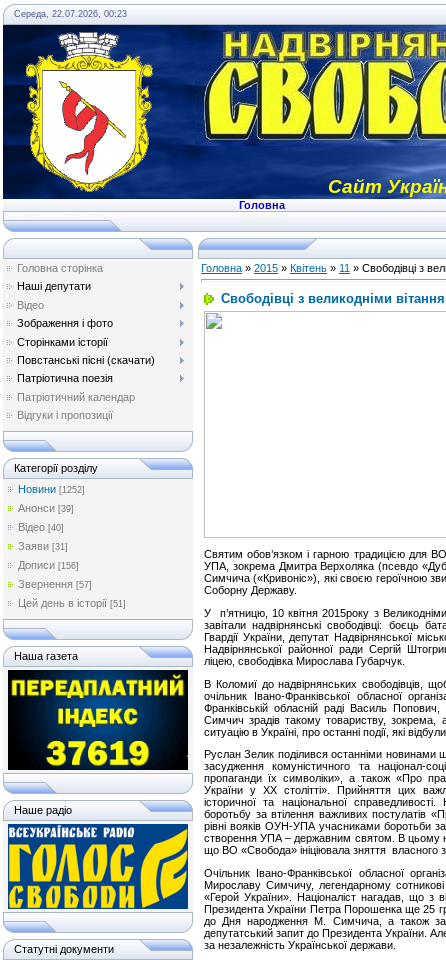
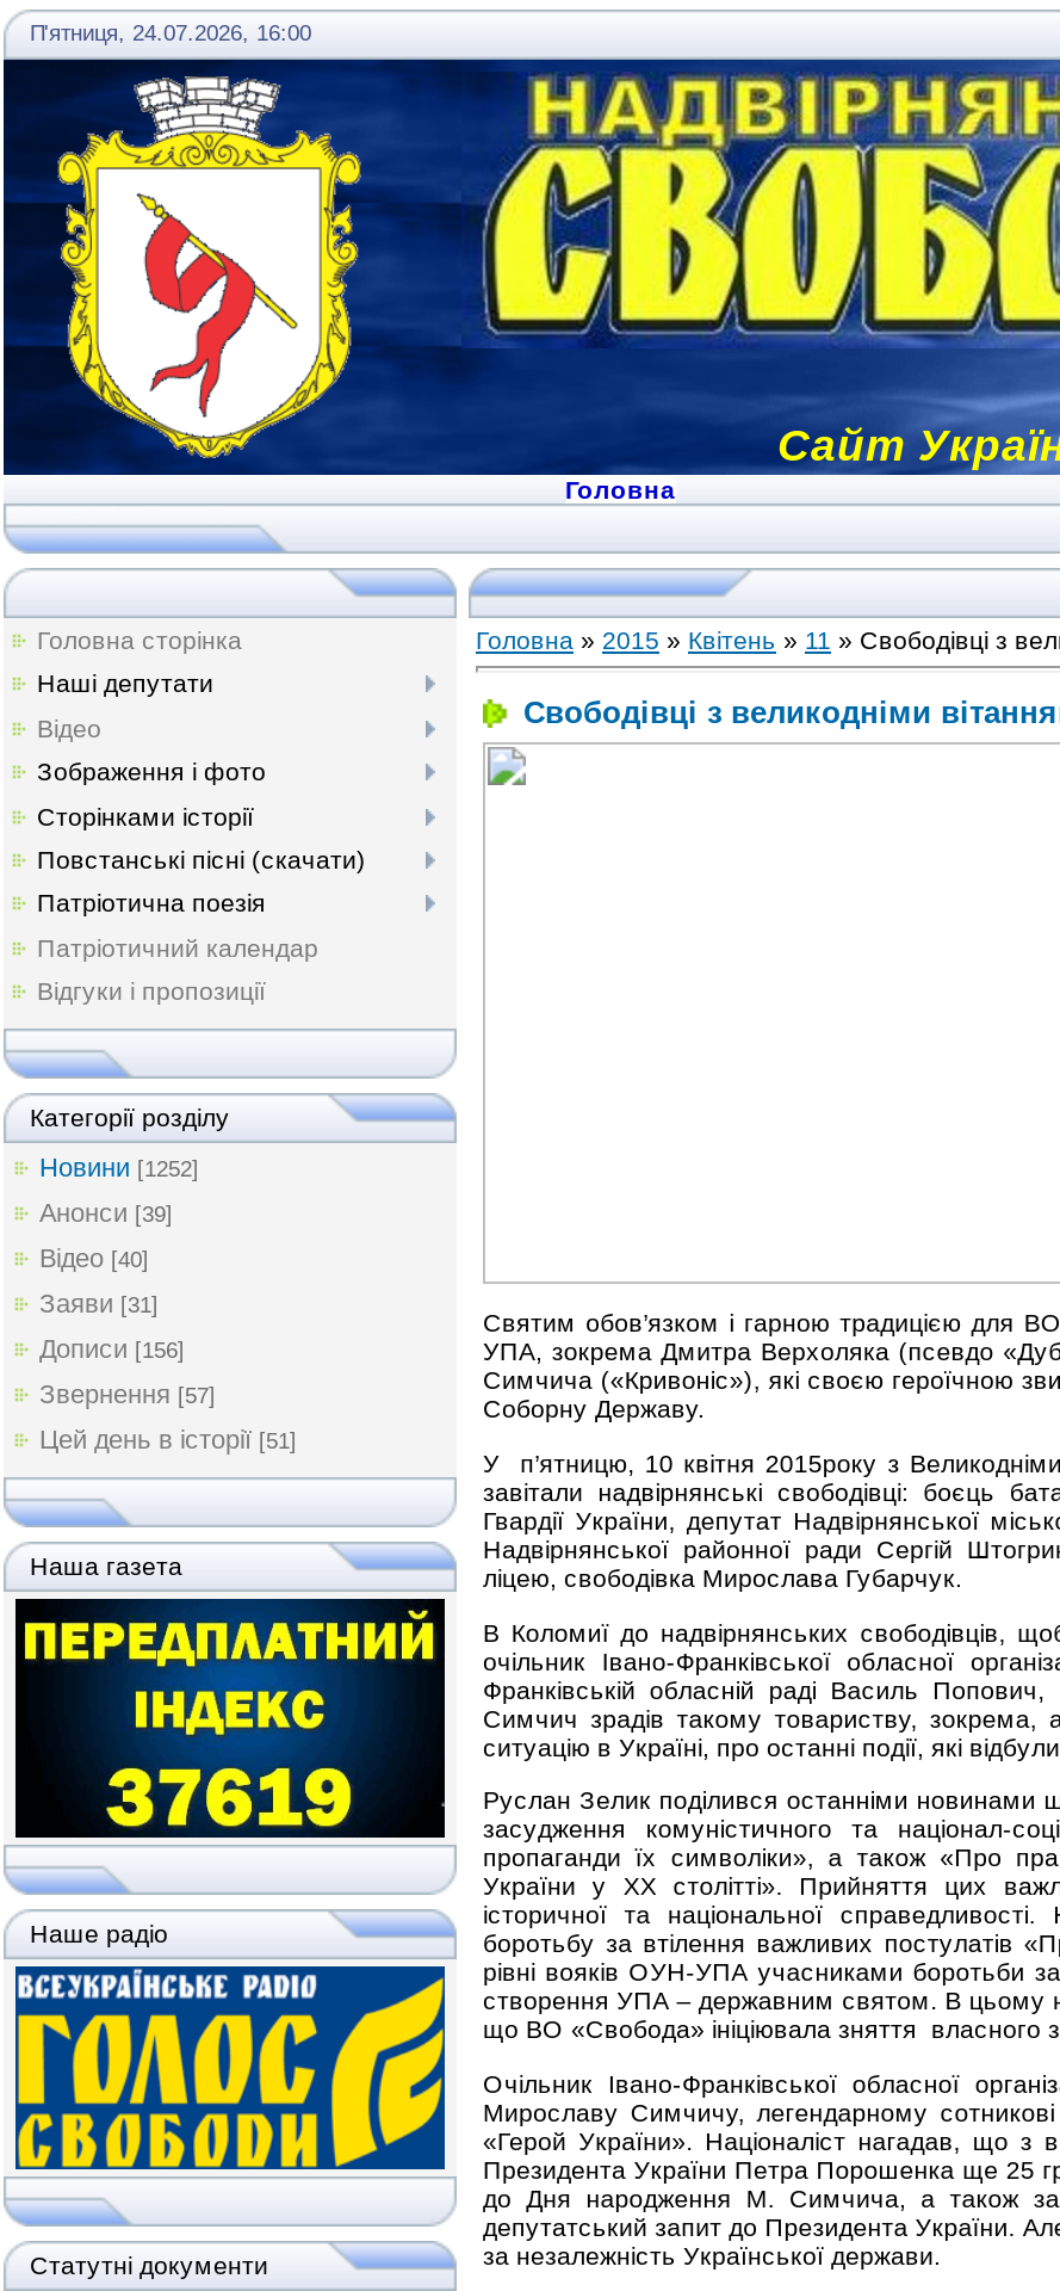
[14,9,127,19] Середа, 22.07.2026, 00:23 -> [30,21,311,45] П'ятниця, 24.07.2026, 16:00

